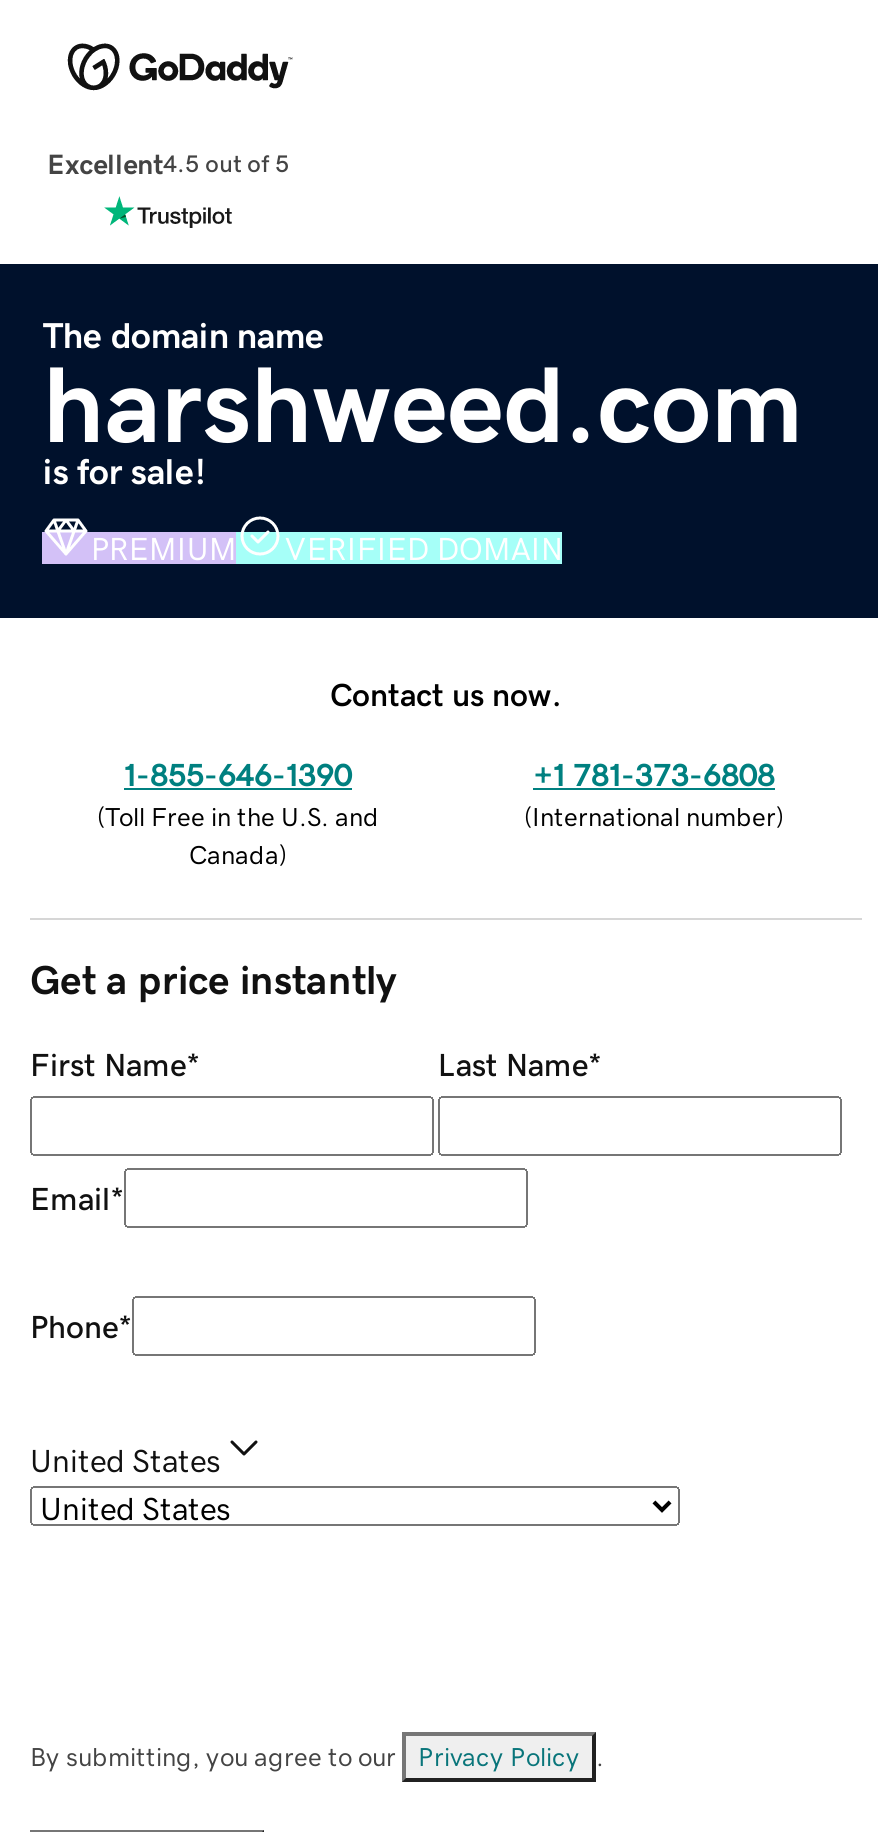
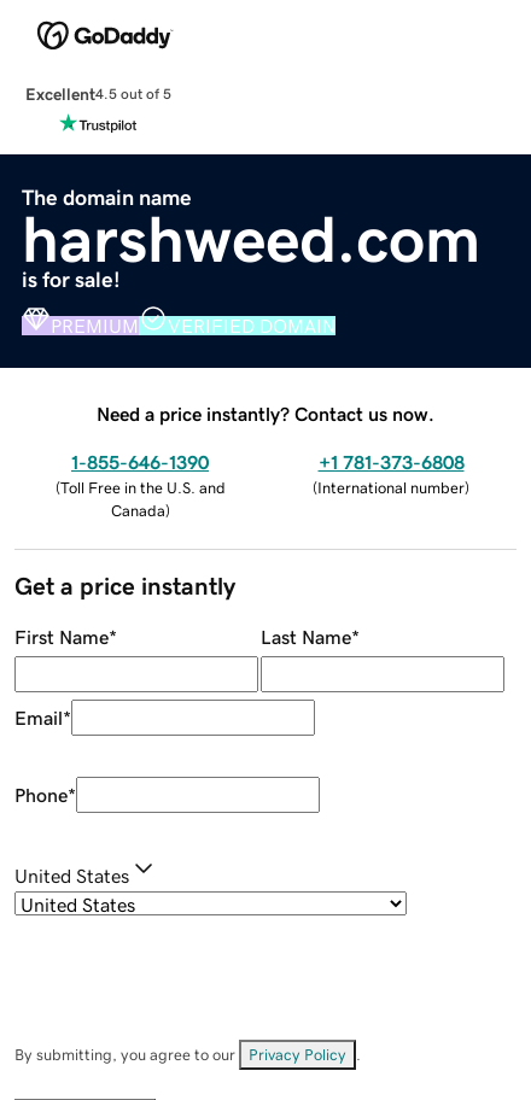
[330,677,562,709] Contact us now. -> [97,404,434,423] Need a price instantly? Contact us now.

